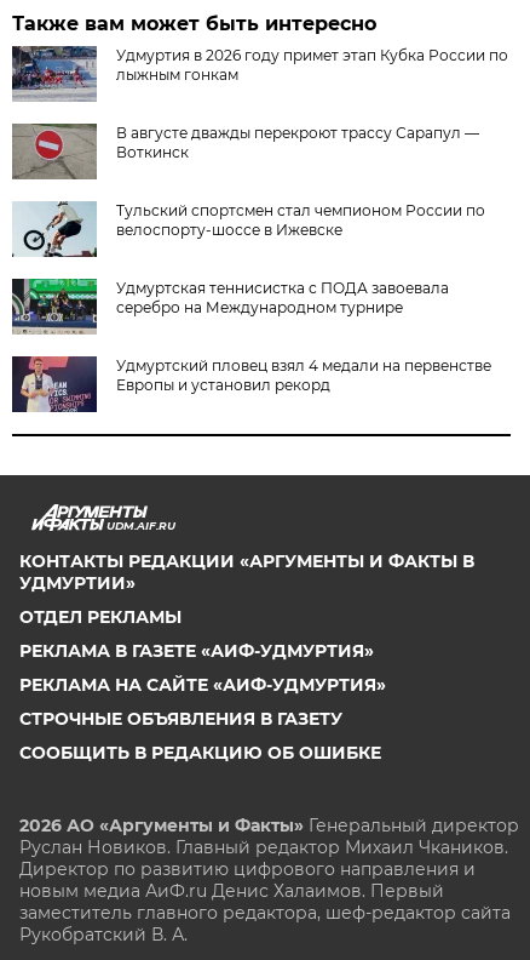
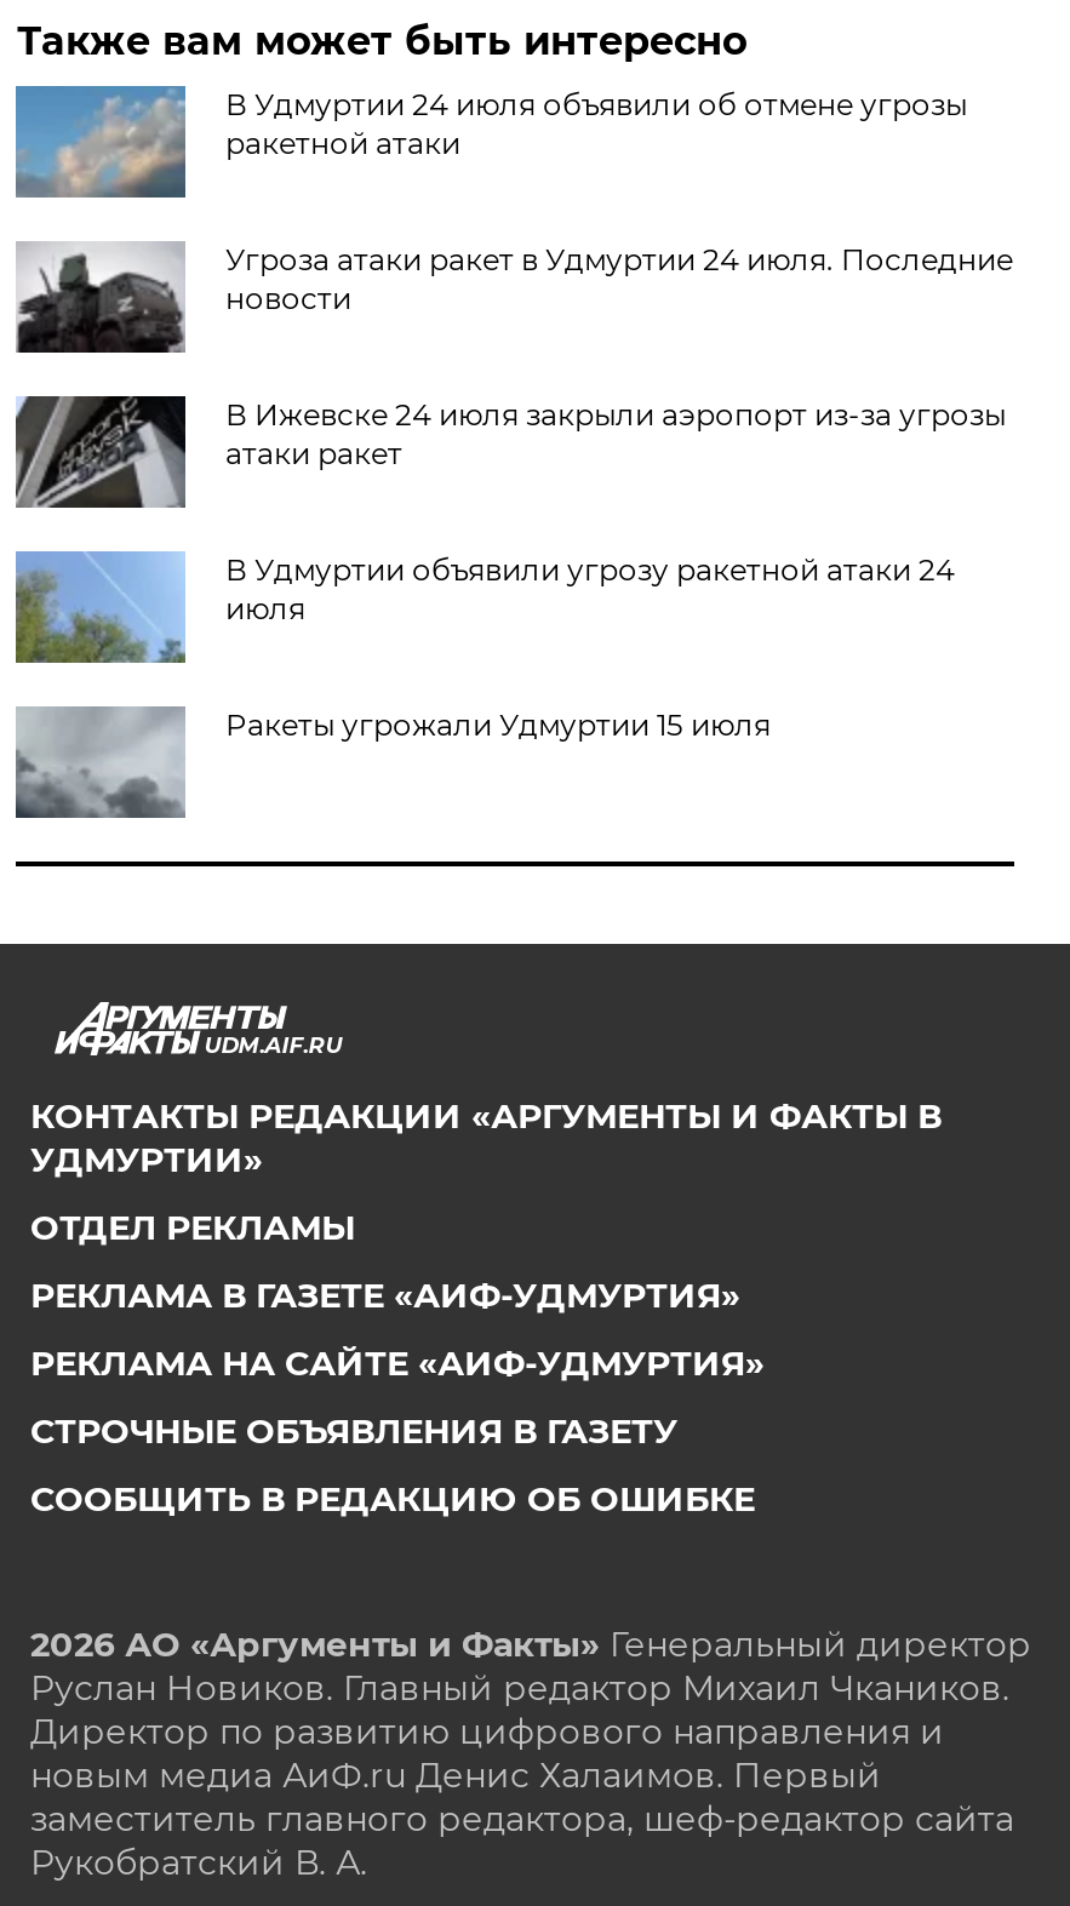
[11,45,509,101] [image] | Удмуртия в 2026 году примет этап Кубка России по | лыжным гонкам -> [13,84,967,198] [image] | В Удмуртии 24 июля объявили об отмене угрозы | ракетной атаки
[12,122,480,181] [image] | В августе дважды перекроют трассу Сарапул — | Воткинск -> [16,241,1013,355] [image] | Угроза атаки ракет в Удмуртии 24 июля. Последние | новости
[12,201,486,258] [image] | Тульский спортсмен стал чемпионом России по | велоспорту-шоссе в Ижевске -> [13,394,1006,510] [image] | В Ижевске 24 июля закрыли аэропорт из-за угрозы | атаки ракет
[11,278,449,335] [image] | Удмуртская теннисистка с ПОДА завоевала | серебро на Международном турнире -> [13,549,955,663] [image] | В Удмуртии объявили угрозу ракетной атаки 24 | июля
[11,355,492,413] [image] | Удмуртский пловец взял 4 медали на первенстве | Европы и установил рекорд -> [13,706,770,820] [image] | Ракеты угрожали Удмуртии 15 июля

